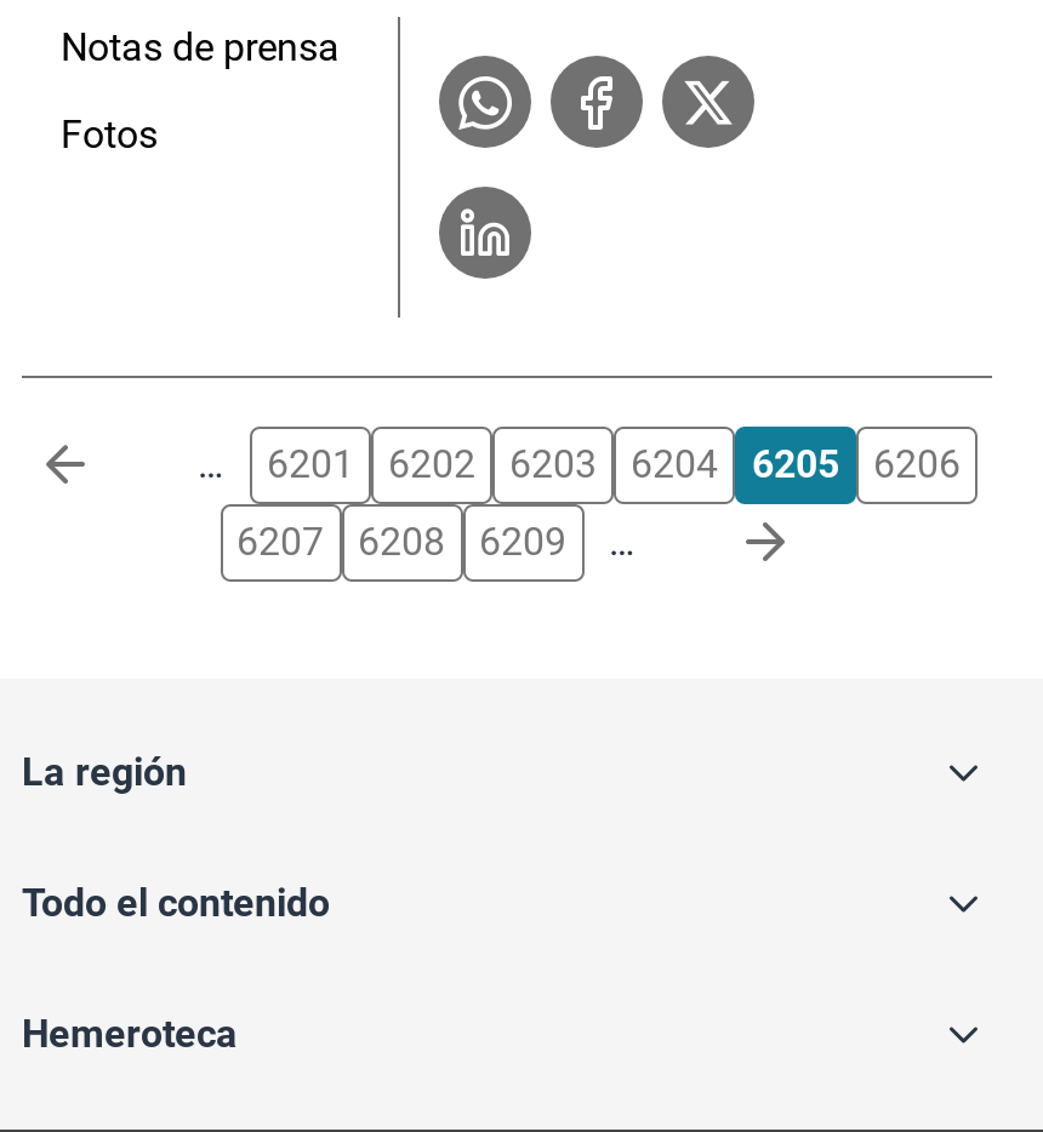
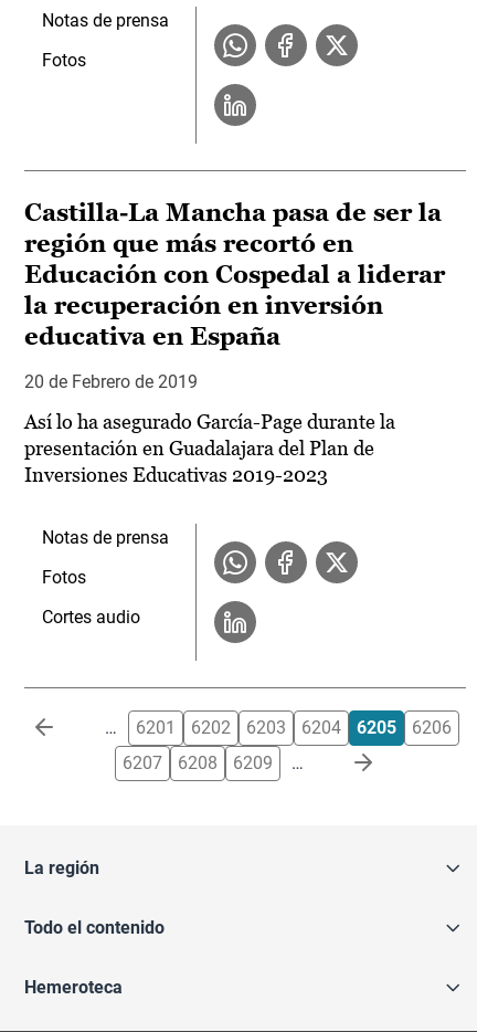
none -> [24,199,445,628] Castilla-La Mancha pasa de ser la | región que más recortó en | Educación con Cospedal a liderar | la recuperación en inversión | educativa en España | 20 de Febrero de 2019 | Así lo ha asegurado García-Page durante la | presentación en Guadalajara del Plan de | Inversiones Educativas 2019-2023 | Notas de prensa | Fotos | Cortes audio

